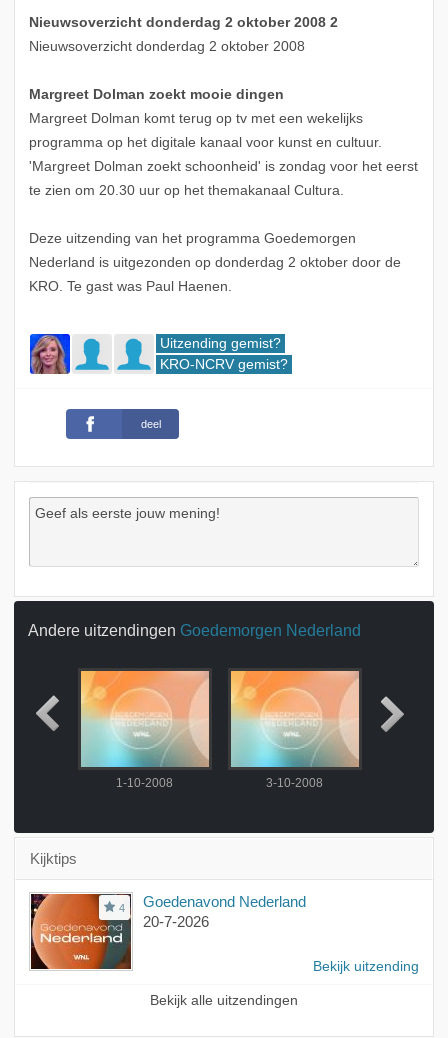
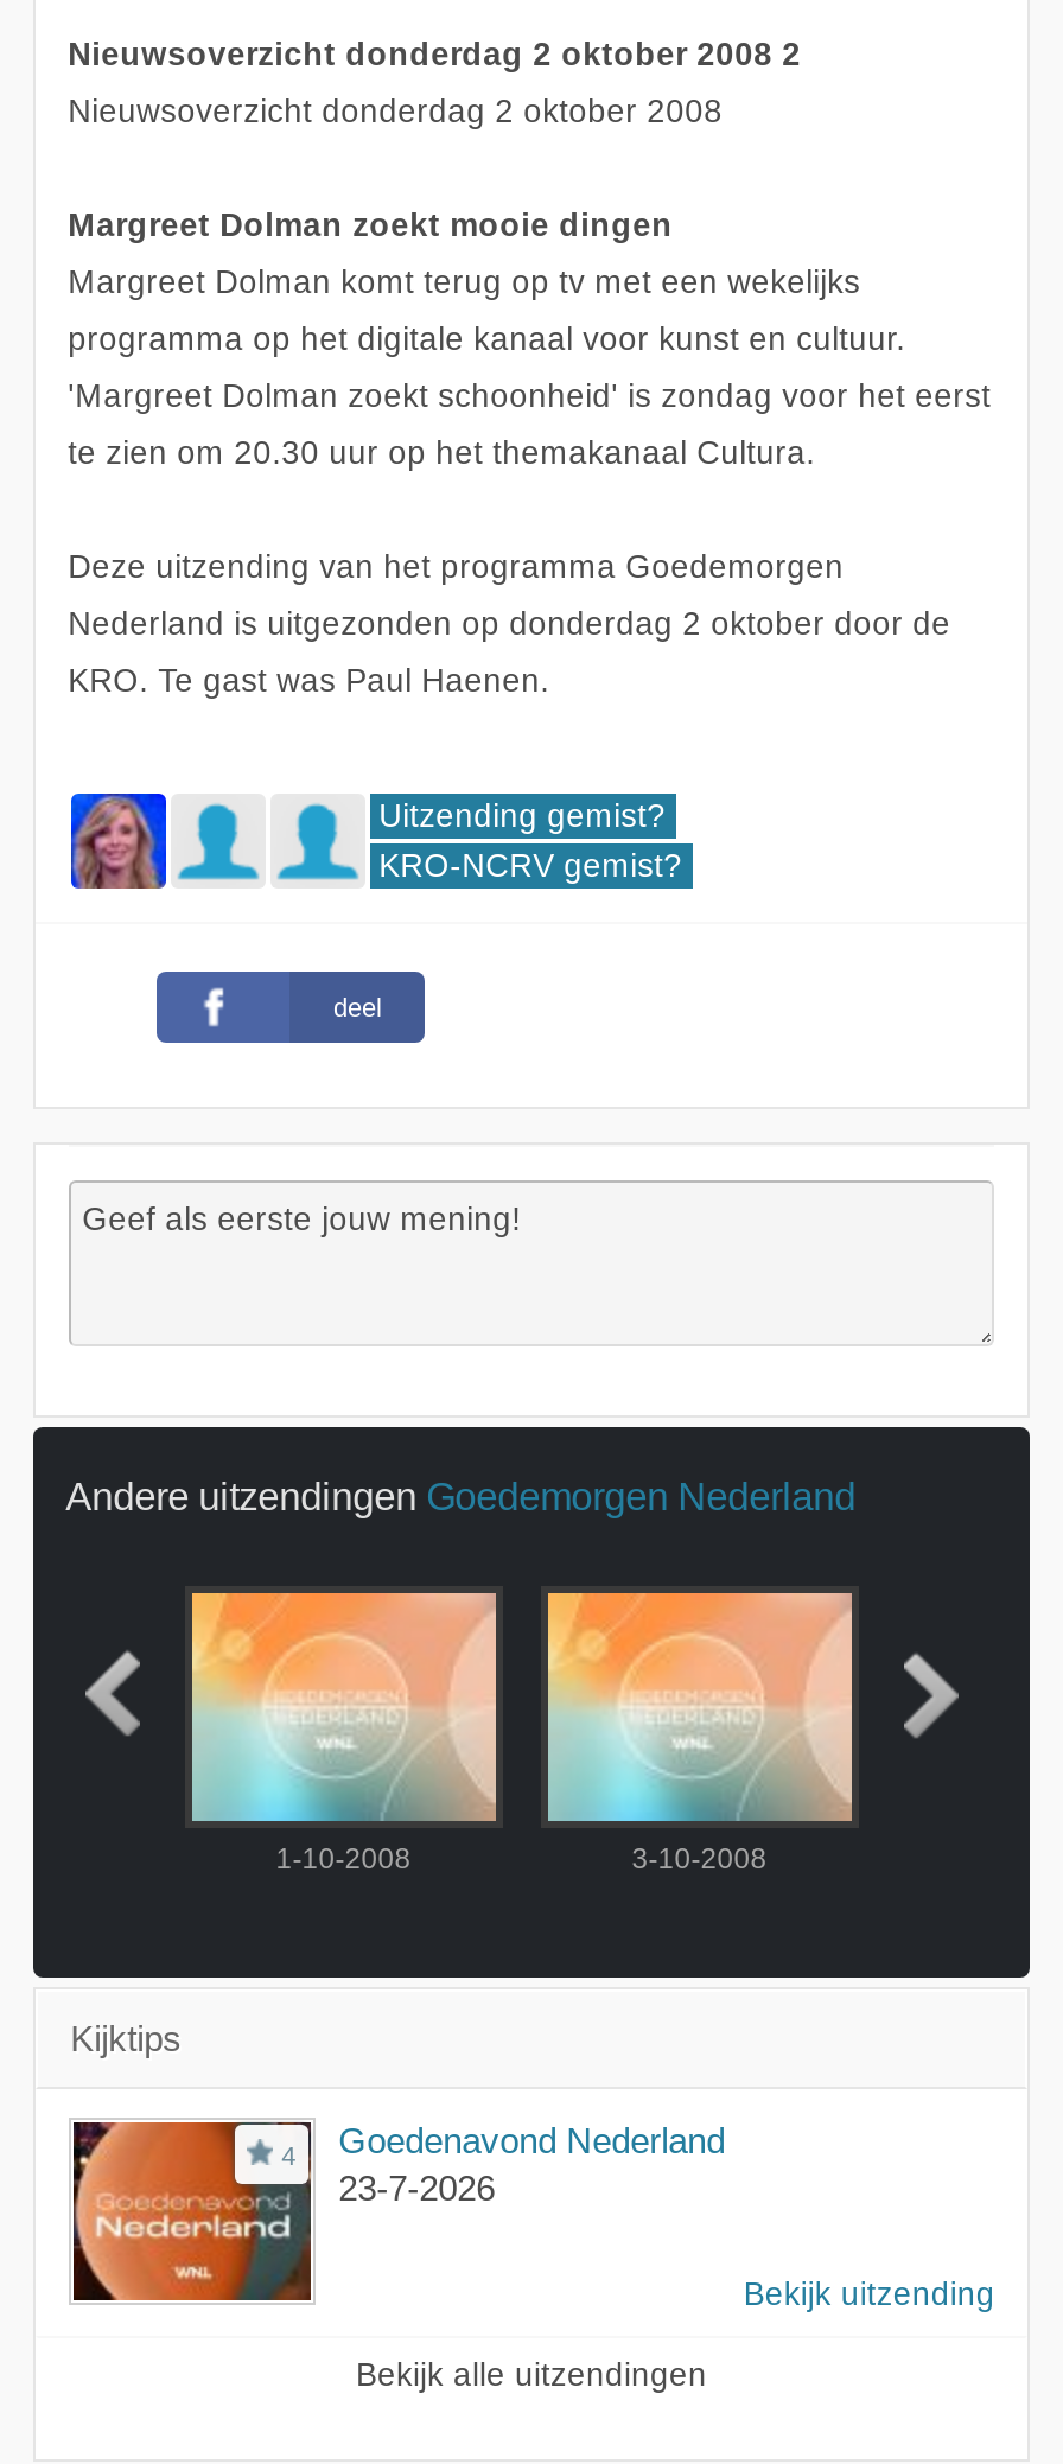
[143,913,209,930] 20-7-2026 -> [338,2169,495,2209] 23-7-2026

